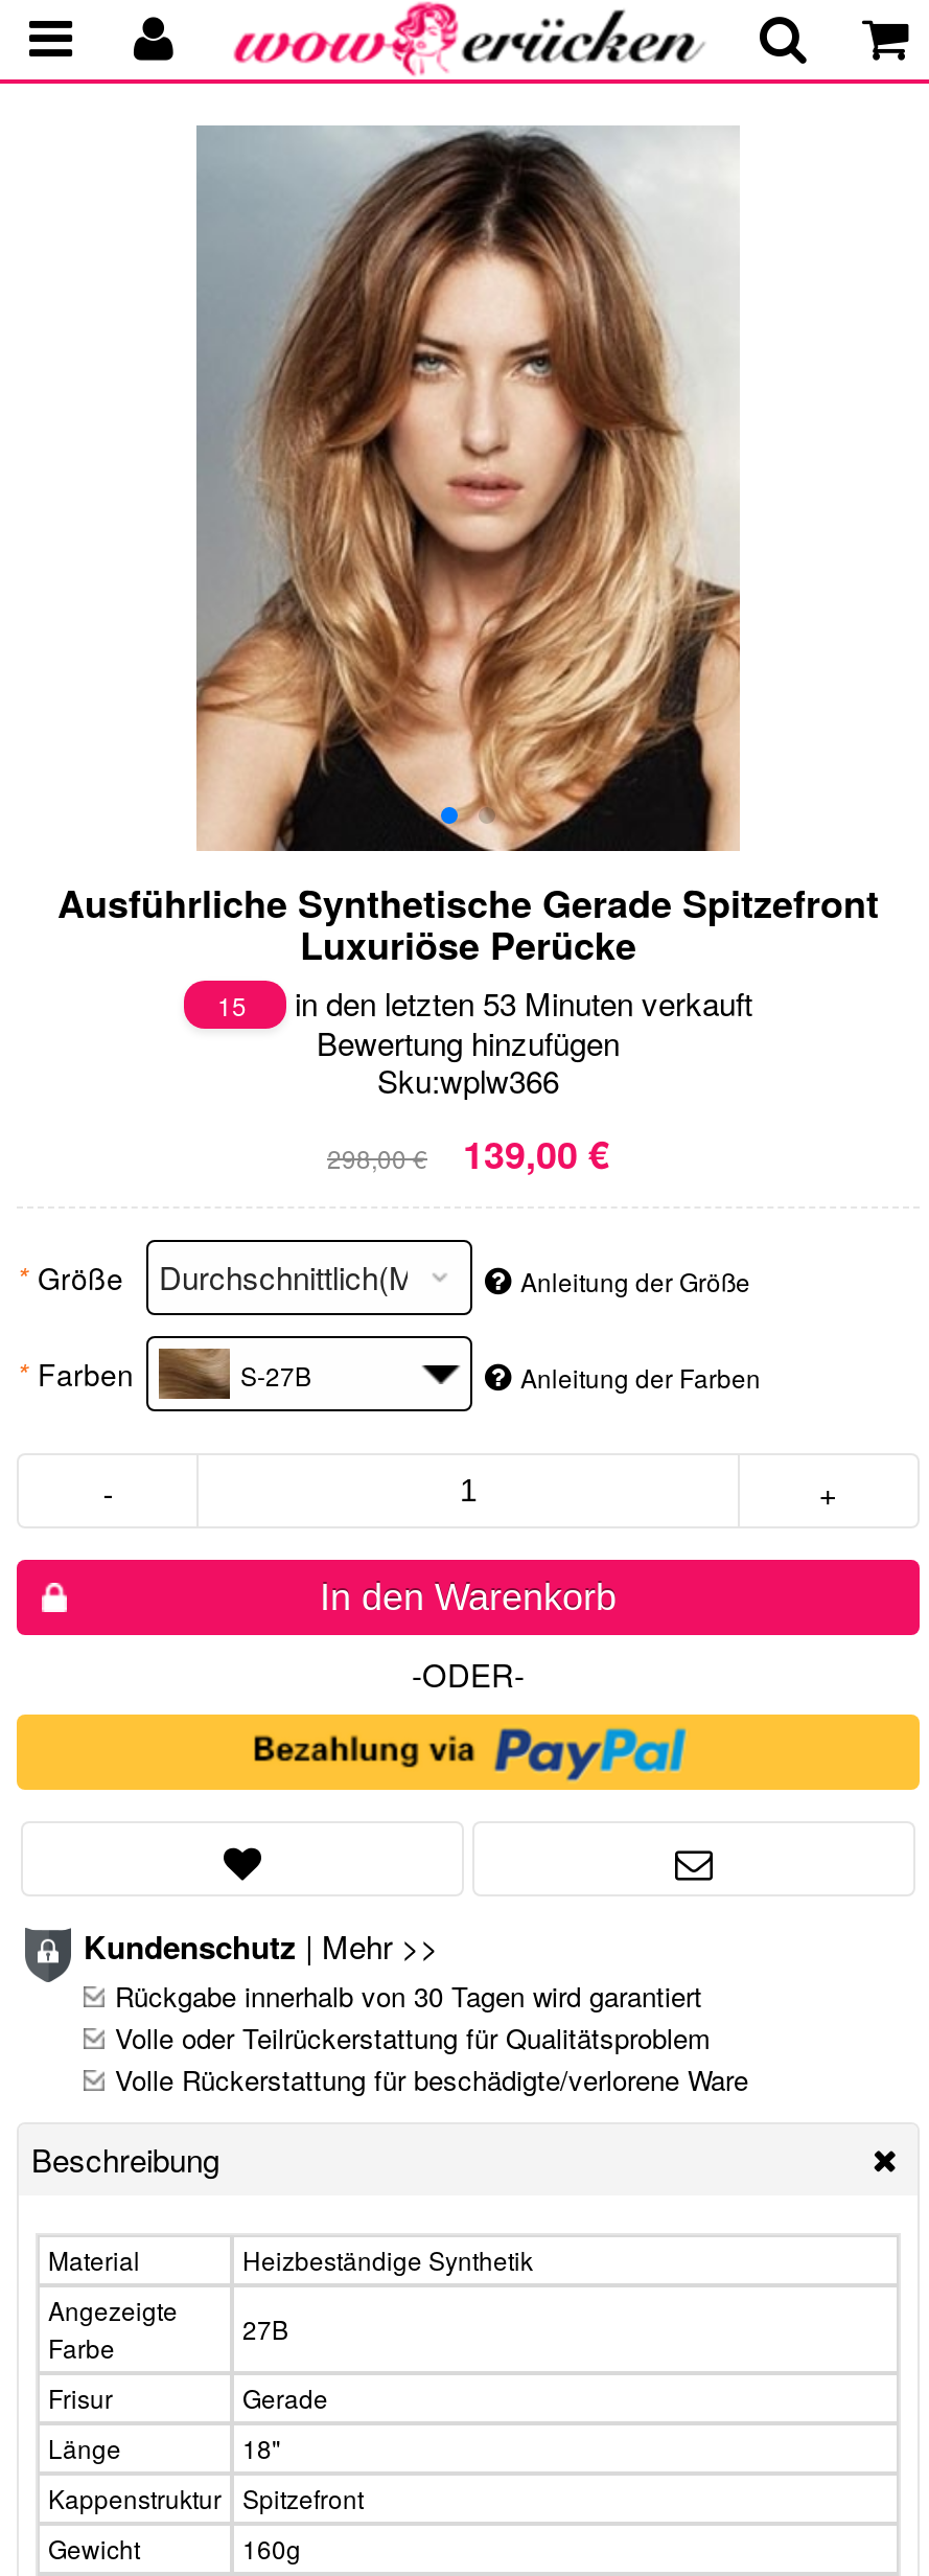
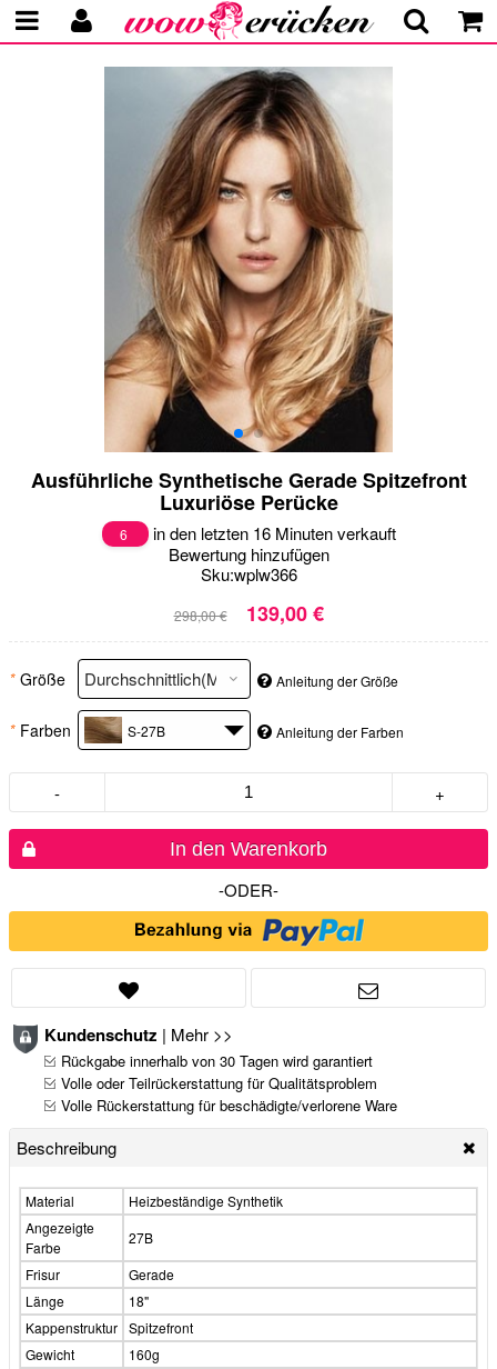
[217,986,253,1022] 15 -> [119,524,130,543] 6
[286,980,752,1024] in den letzten 53 Minuten verkauft -> [148,521,395,544] in den letzten 16 Minuten verkauft

